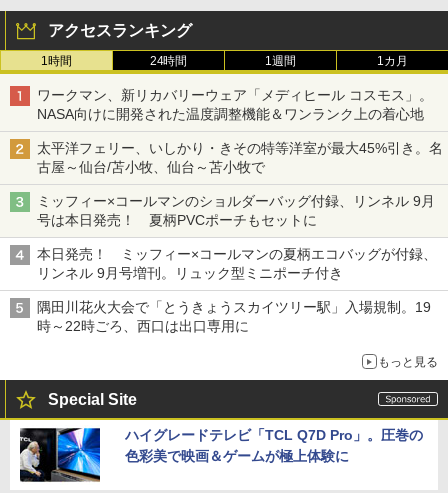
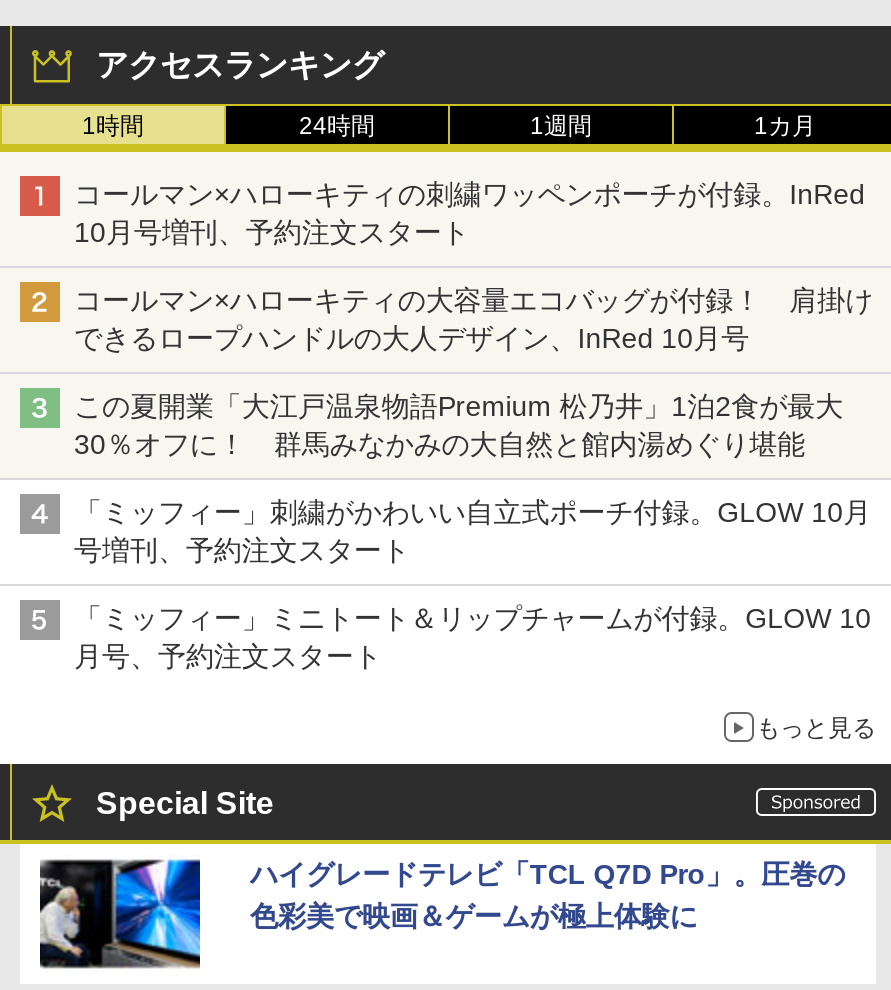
[37,87,433,122] ワークマン、新リカバリーウェア「メディヒール コスモス」。 | NASA向けに開発された温度調整機能＆ワンランク上の着心地 -> [74,177,865,247] コールマン×ハローキティの刺繍ワッペンポーチが付録。InRed | 10月号増刊、予約注文スタート
[37,140,443,175] 太平洋フェリー、いしかり・きその特等洋室が最大45%引き。名 | 古屋～仙台/苫小牧、仙台～苫小牧で -> [74,283,873,353] コールマン×ハローキティの大容量エコバッグが付録！ 肩掛け | できるロープハンドルの大人デザイン、InRed 10月号
[37,193,435,228] ミッフィー×コールマンのショルダーバッグ付録、リンネル 9月 | 号は本日発売！ 夏柄PVCポーチもセットに -> [74,389,843,459] この夏開業「大江戸温泉物語Premium 松乃井」1泊2食が最大 | 30％オフに！ 群馬みなかみの大自然と館内湯めぐり堪能
[37,246,437,281] 本日発売！ ミッフィー×コールマンの夏柄エコバッグが付録、 | リンネル 9月号増刊。リュック型ミニポーチ付き -> [74,495,871,565] 「ミッフィー」刺繍がかわいい自立式ポーチ付録。GLOW 10月 | 号増刊、予約注文スタート
[37,299,431,334] 隅田川花火大会で「とうきょうスカイツリー駅」入場規制。19 | 時～22時ごろ、西口は出口専用に -> [74,601,871,671] 「ミッフィー」ミニトート＆リップチャームが付録。GLOW 10 | 月号、予約注文スタート

